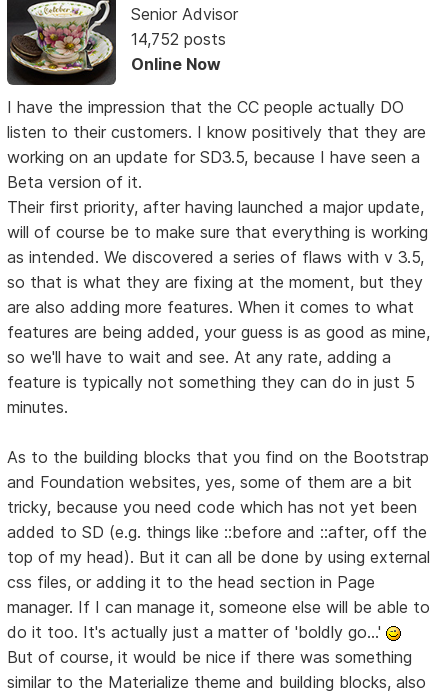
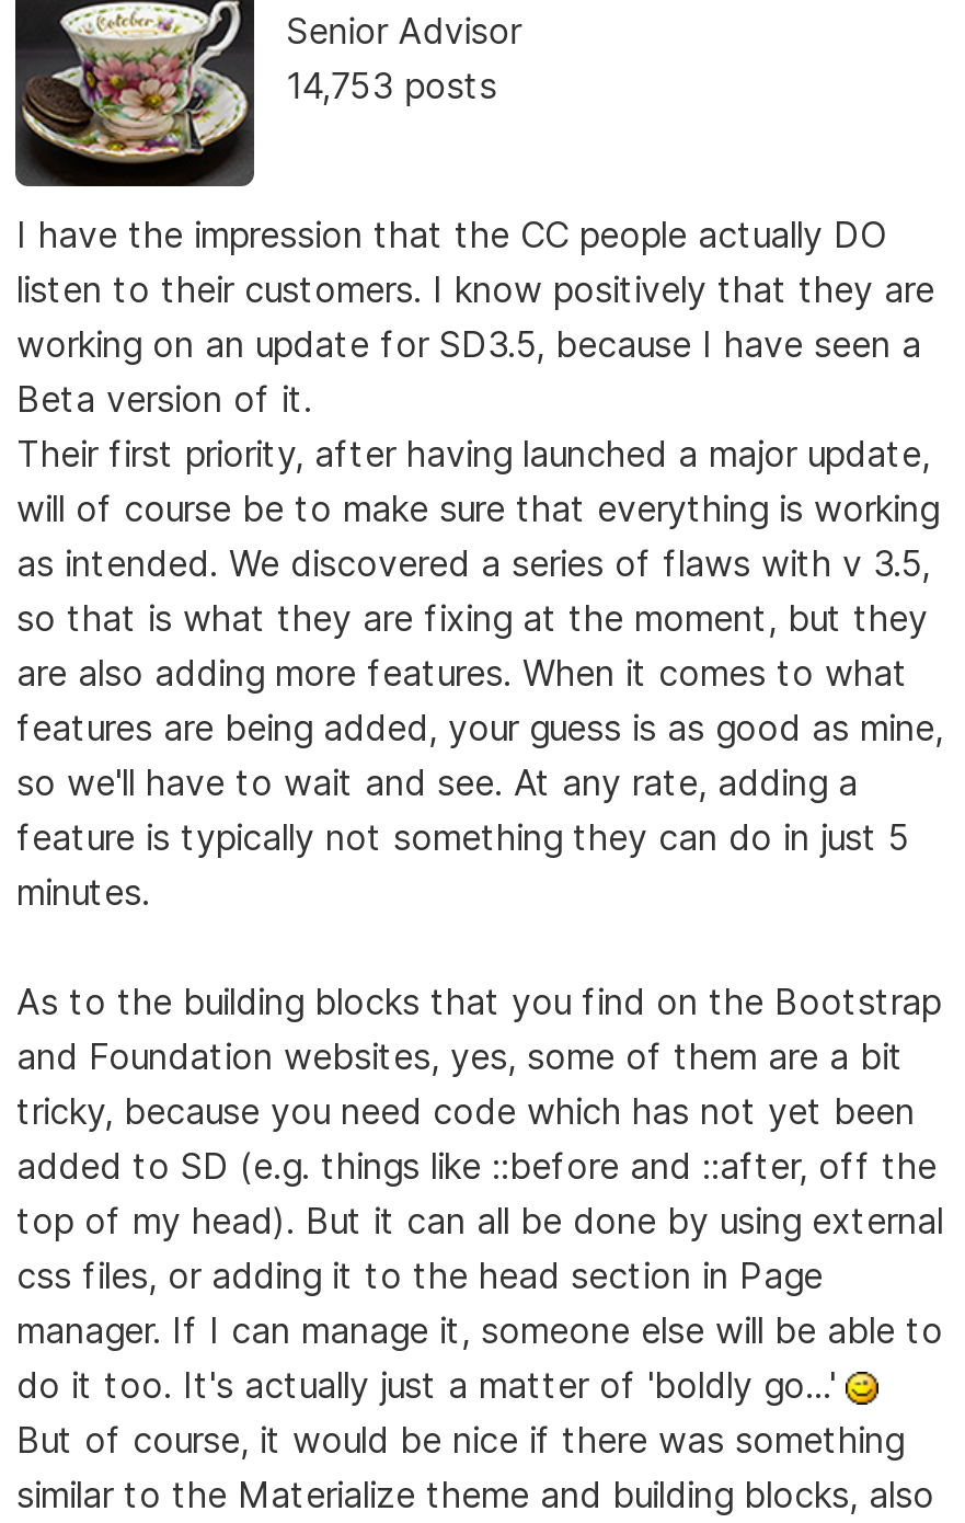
[131,29,226,74] 14,752 posts | Online Now -> [286,63,497,107] 14,753 posts

